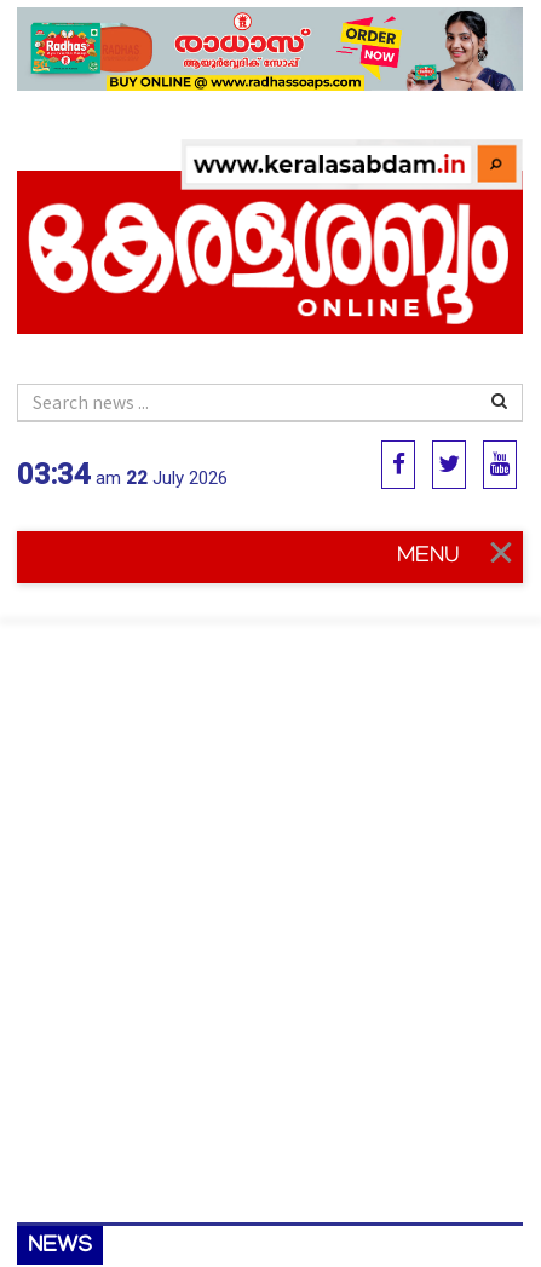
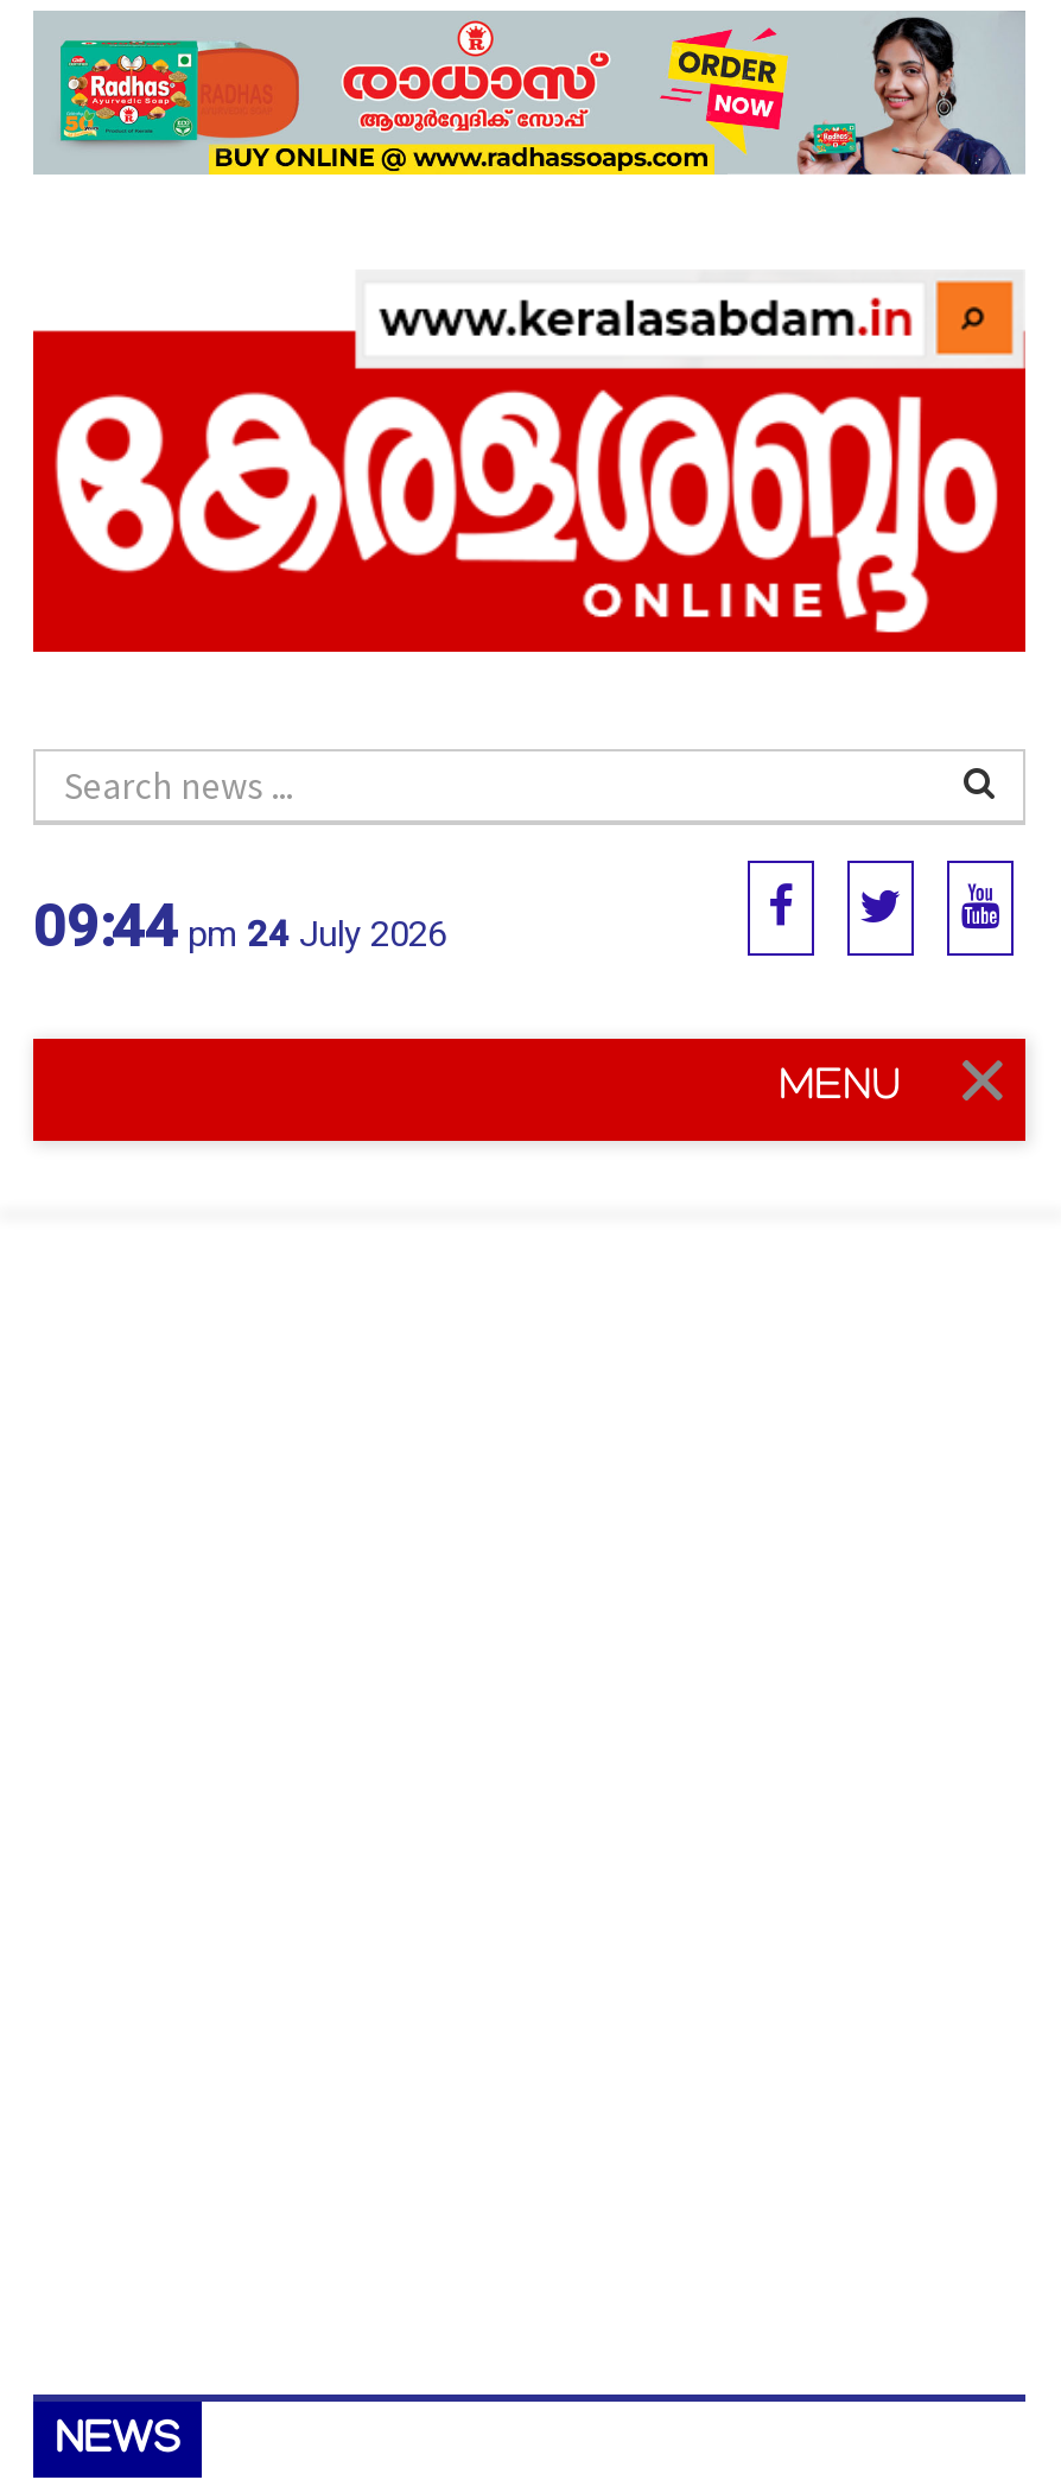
[17,457,228,491] 03:34 am 22 July 2026 -> [33,894,446,960] 09:44 pm 24 July 2026

